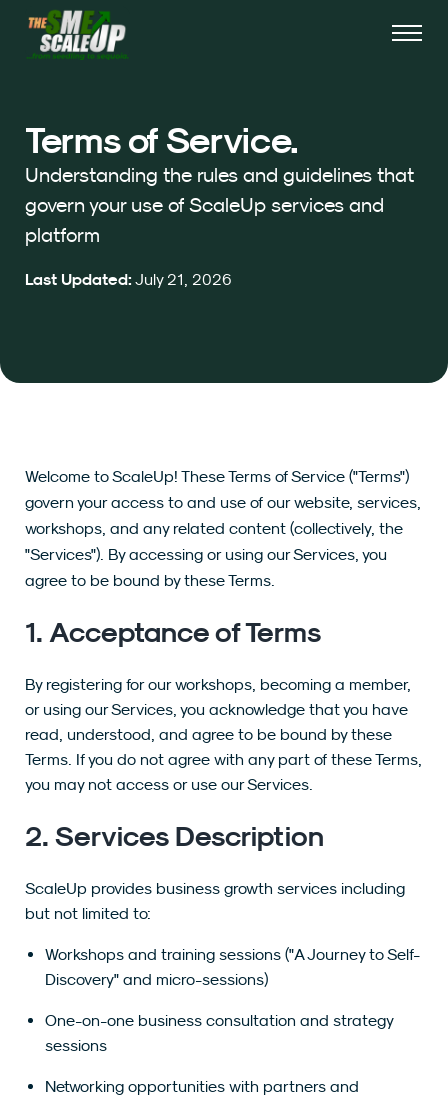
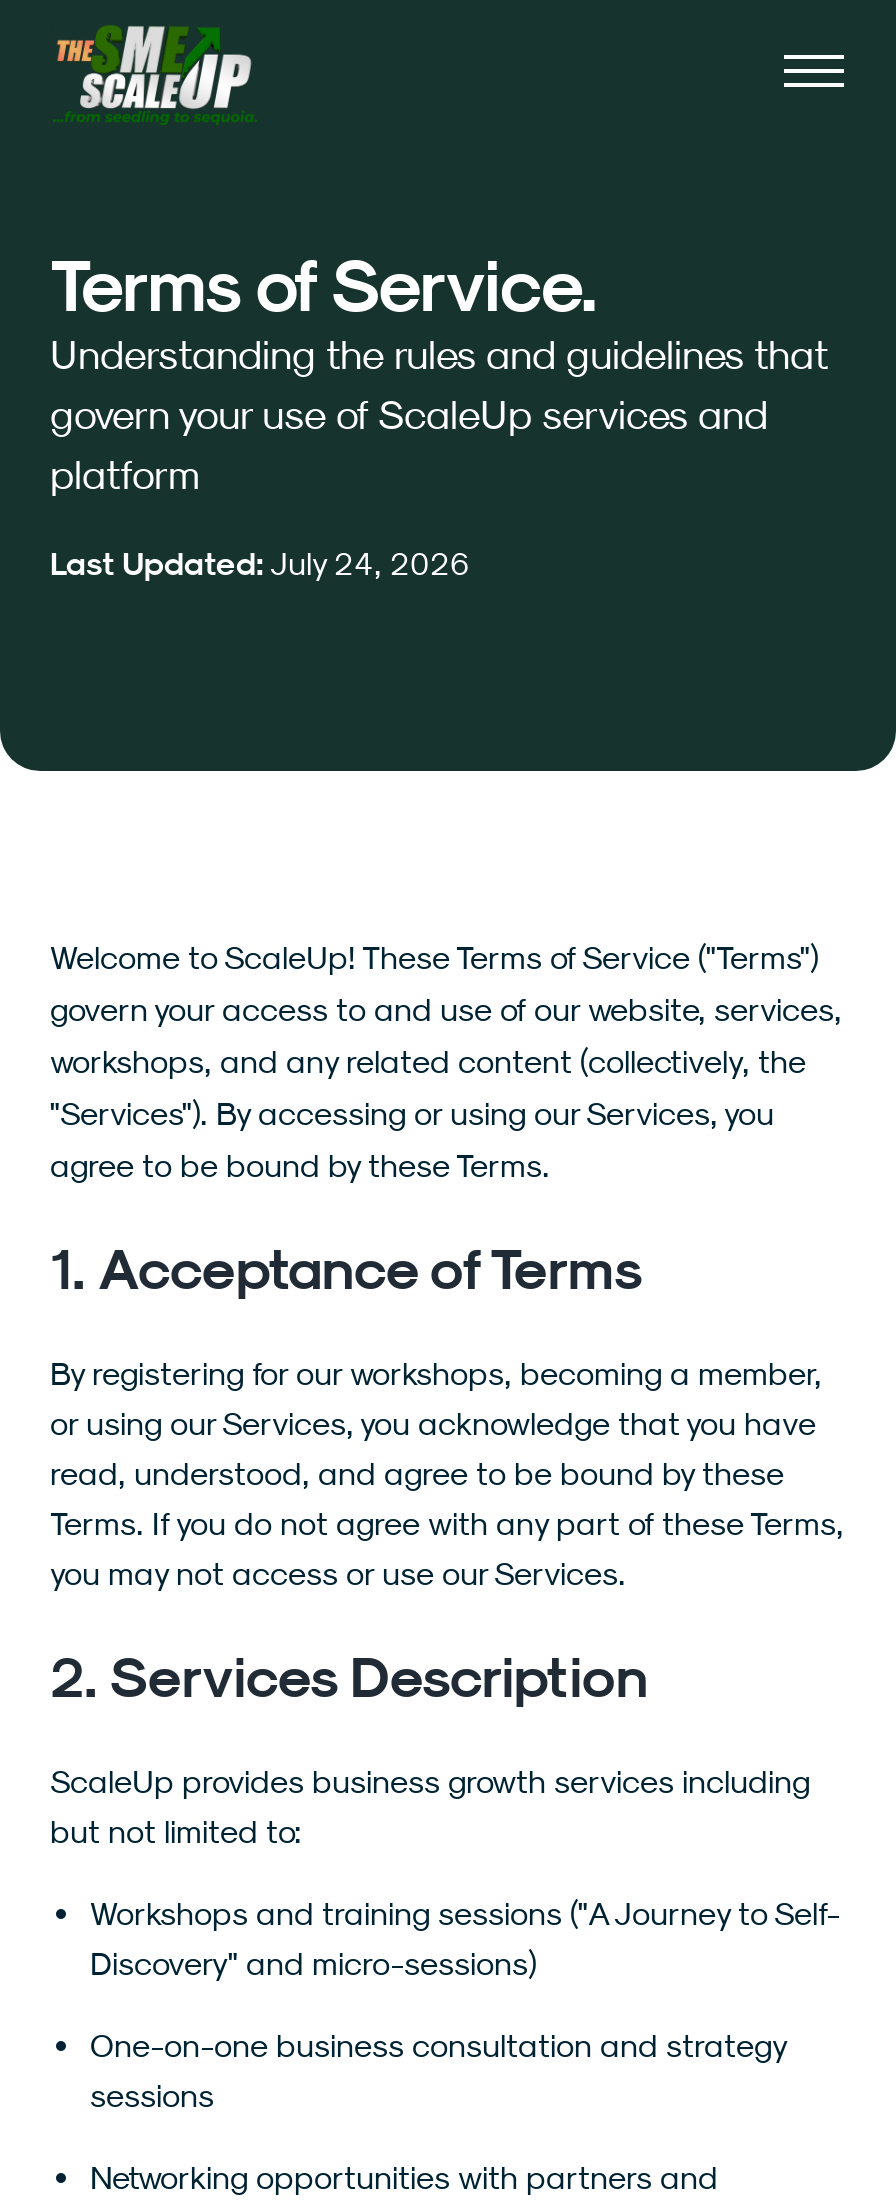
[25,269,232,290] Last Updated: July 21, 2026 -> [50,543,470,585] Last Updated: July 24, 2026

